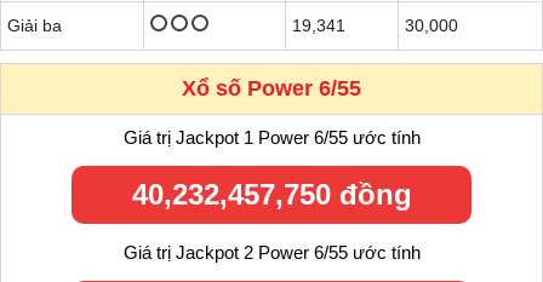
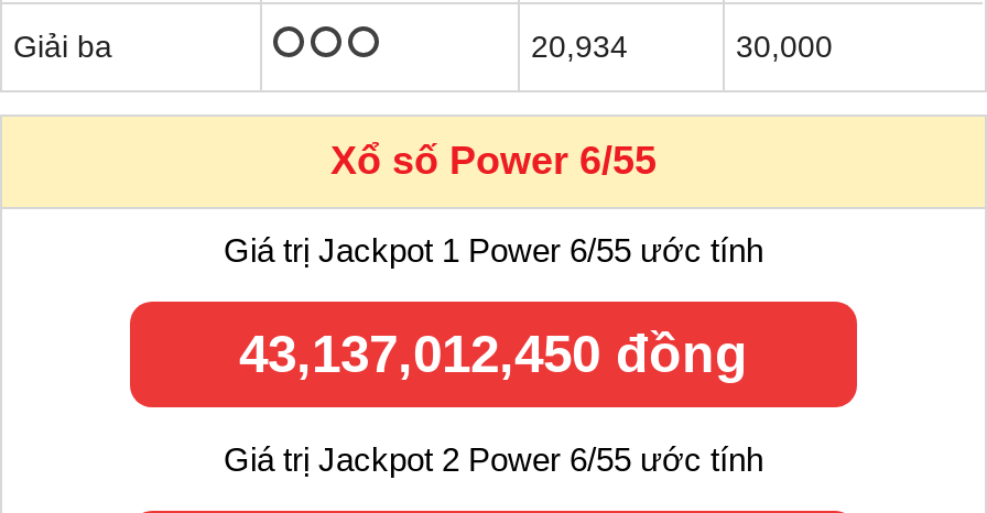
[292,16,345,35] 19,341 -> [531,29,628,64] 20,934
[132,178,411,211] 40,232,457,750 đồng -> [239,324,748,383] 43,137,012,450 đồng

